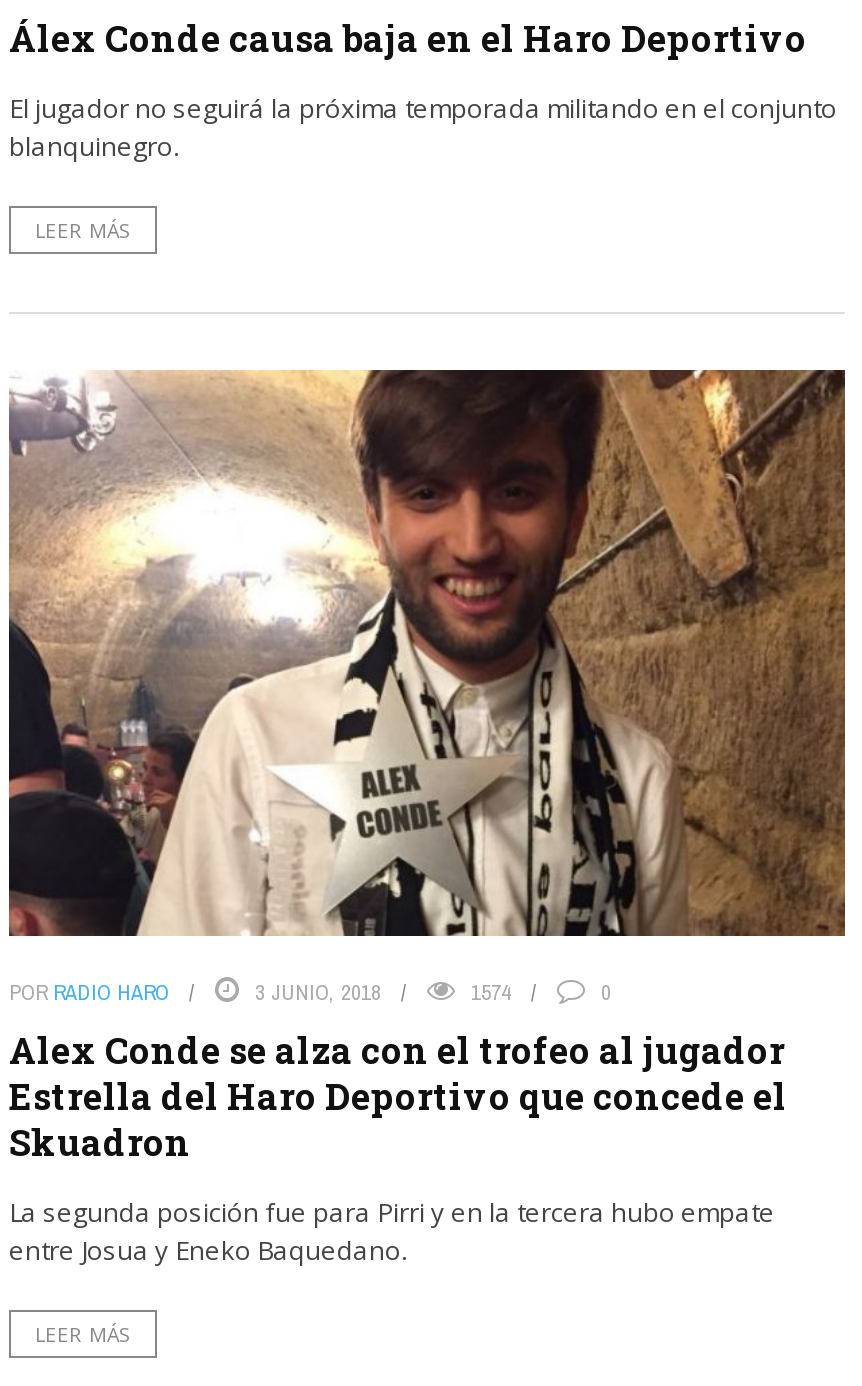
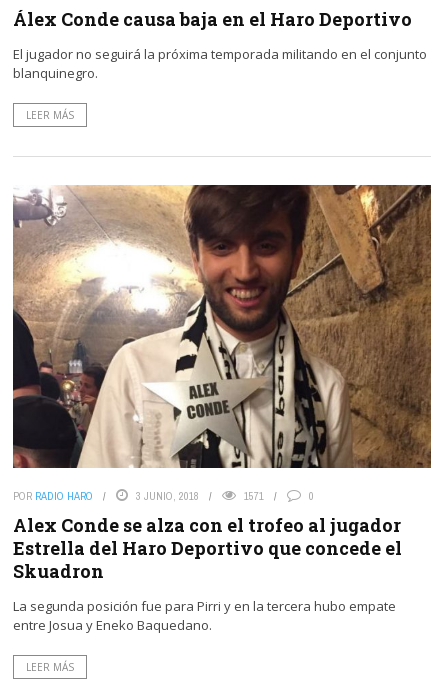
[471,978,511,1006] 1574 -> [244,489,264,503] 1571

